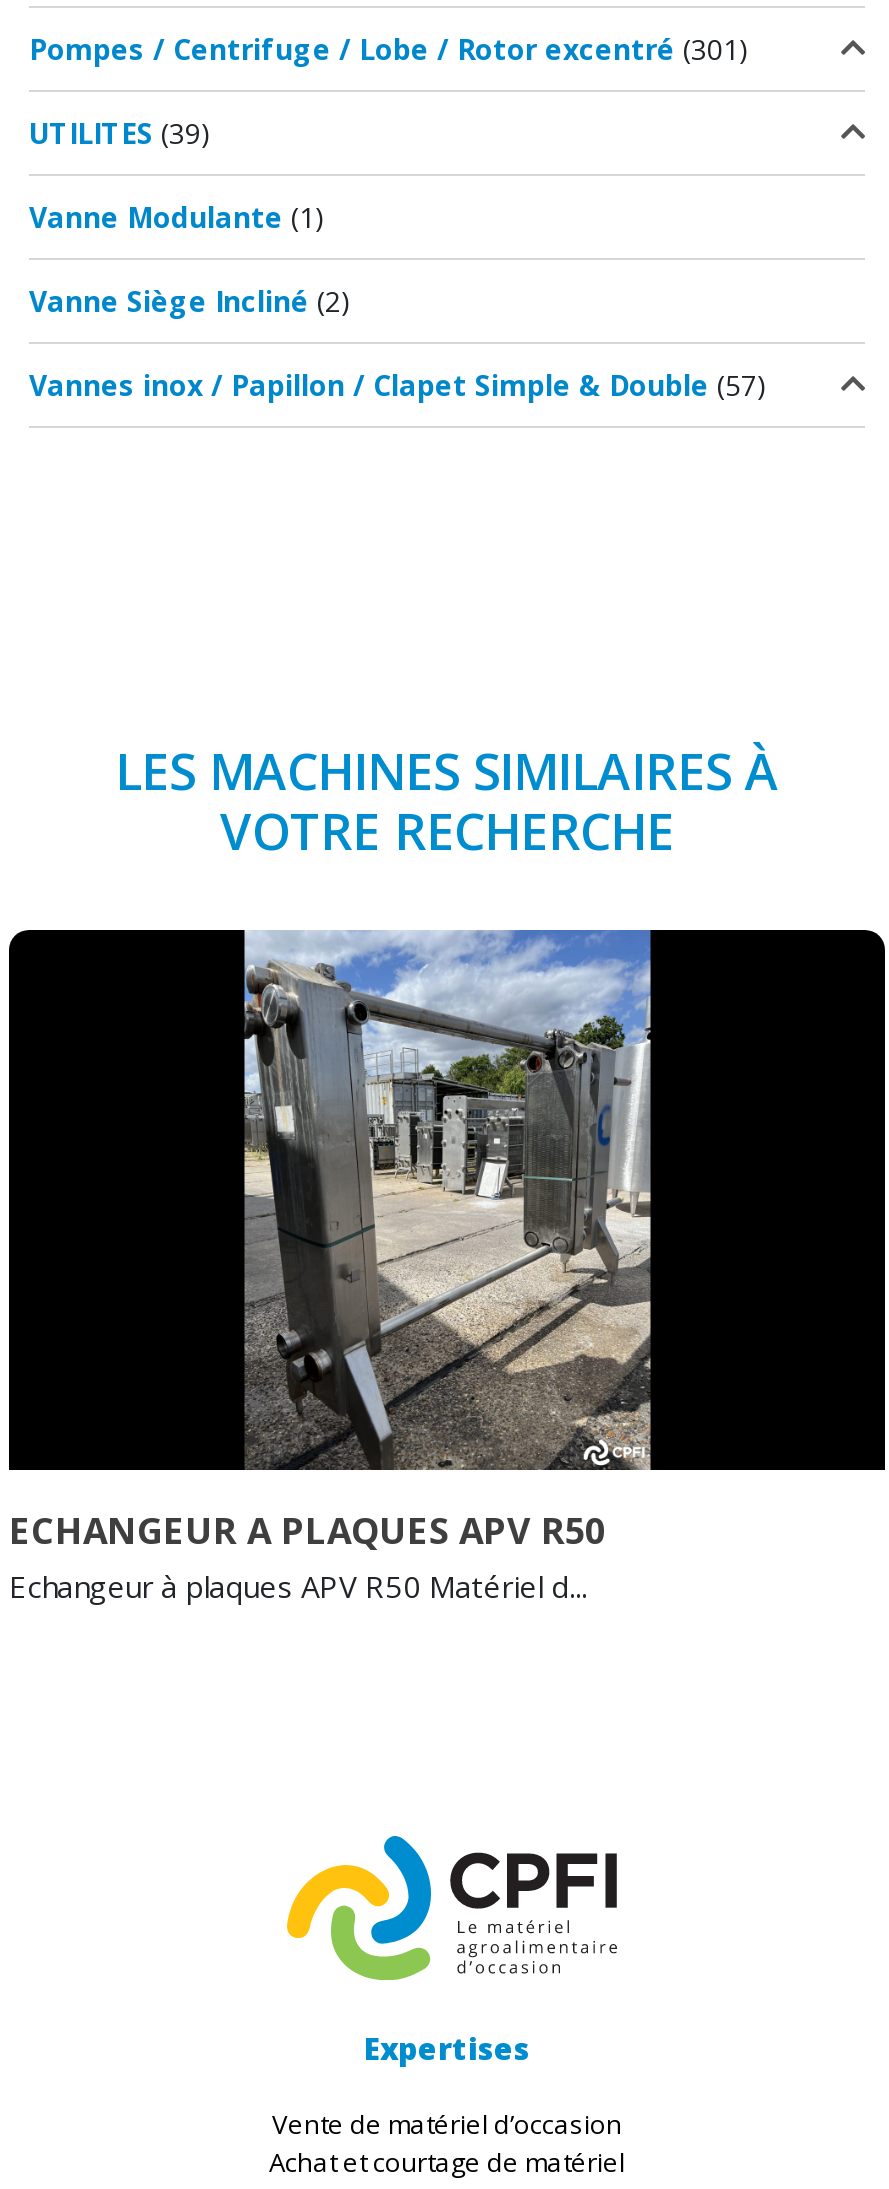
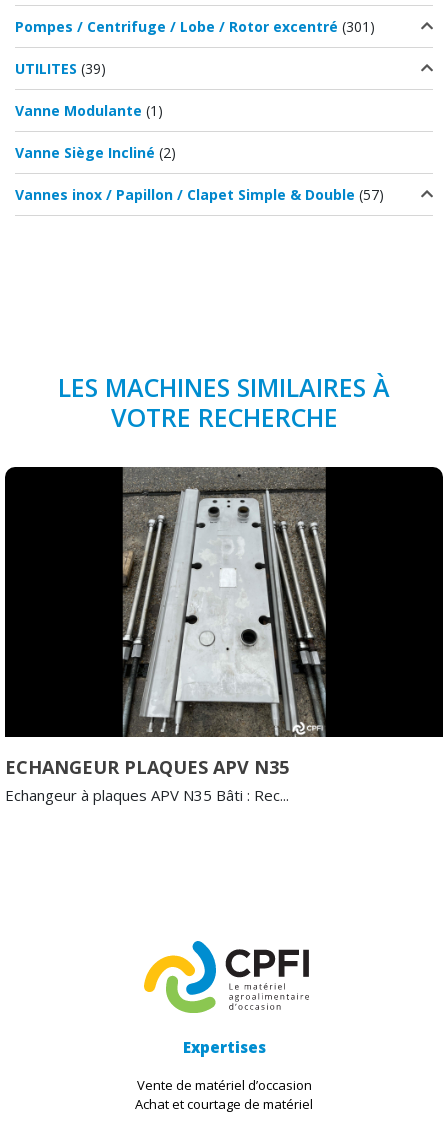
[9,928,651,1606] [image] | ECHANGEUR A PLAQUES APV R50 | Echangeur à plaques APV R50 Matériel d... -> [5,466,326,805] [image] | ECHANGEUR PLAQUES APV N35 | Echangeur à plaques APV N35 Bâti : Rec...

